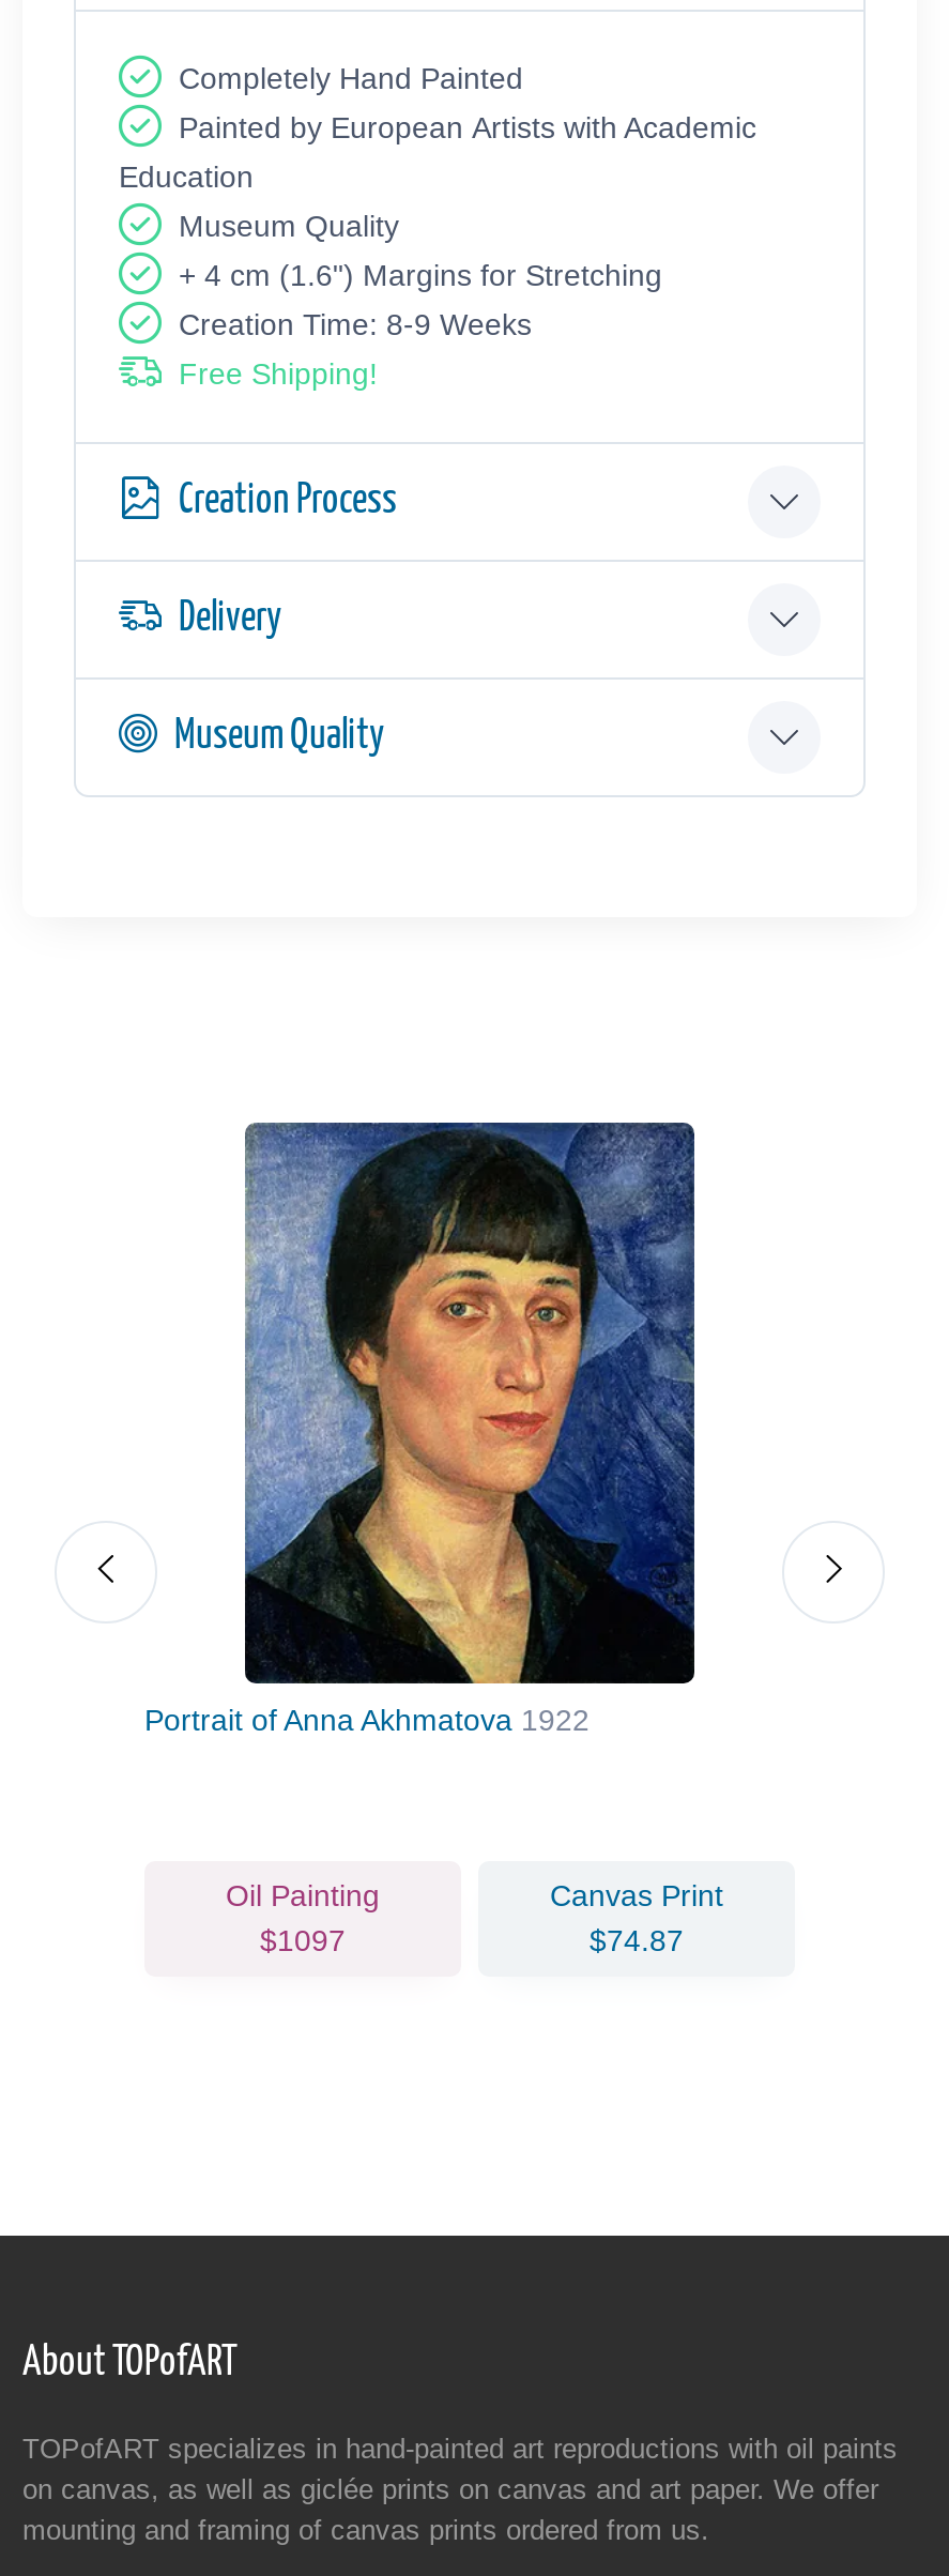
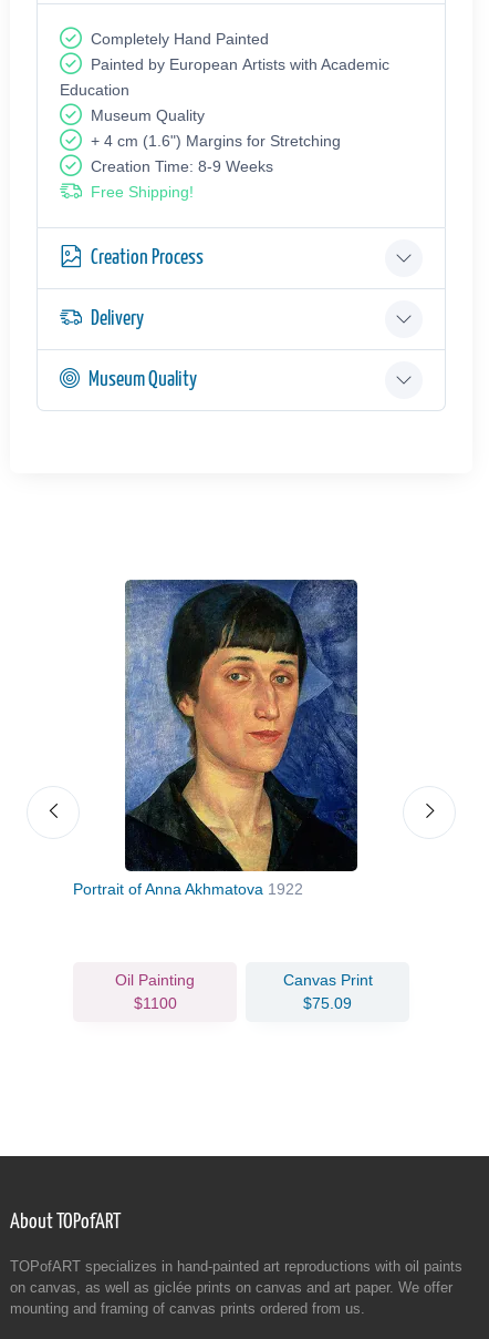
[260,1922,346,1956] $1097 -> [133,994,176,1011] $1100
[590,1922,684,1956] $74.87 -> [303,994,352,1011] $75.09

